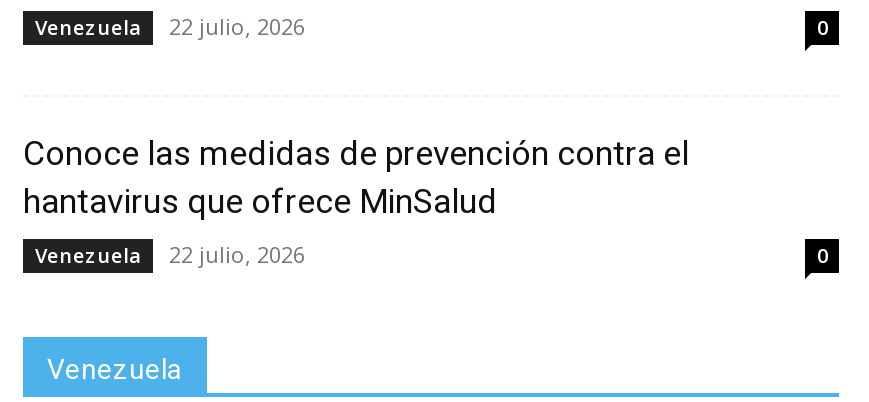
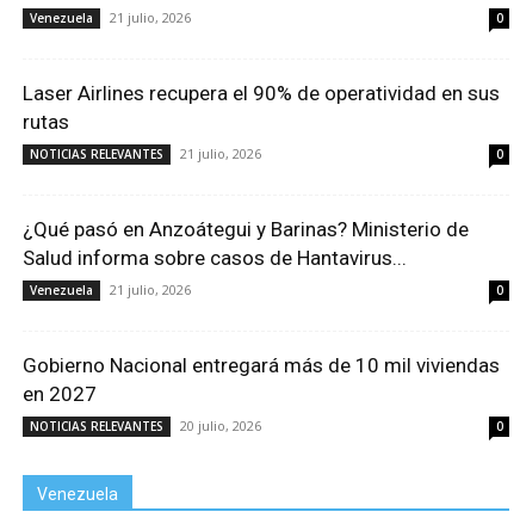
[35,11,305,41] Venezuela 22 julio, 2026 -> [30,8,191,26] Venezuela 21 julio, 2026
[23,133,689,221] Conoce las medidas de prevención contra el | hantavirus que ofrece MinSalud -> [23,81,503,270] Laser Airlines recupera el 90% de operatividad en sus | rutas | NOTICIAS RELEVANTES | 21 julio, 2026 | 0 | ¿Qué pasó en Anzoátegui y Barinas? Ministerio de | Salud informa sobre casos de Hantavirus...
[169,239,305,269] 22 julio, 2026 -> [23,280,503,434] 21 julio, 2026 | 0 | Gobierno Nacional entregará más de 10 mil viviendas | en 2027 | NOTICIAS RELEVANTES | 20 julio, 2026

